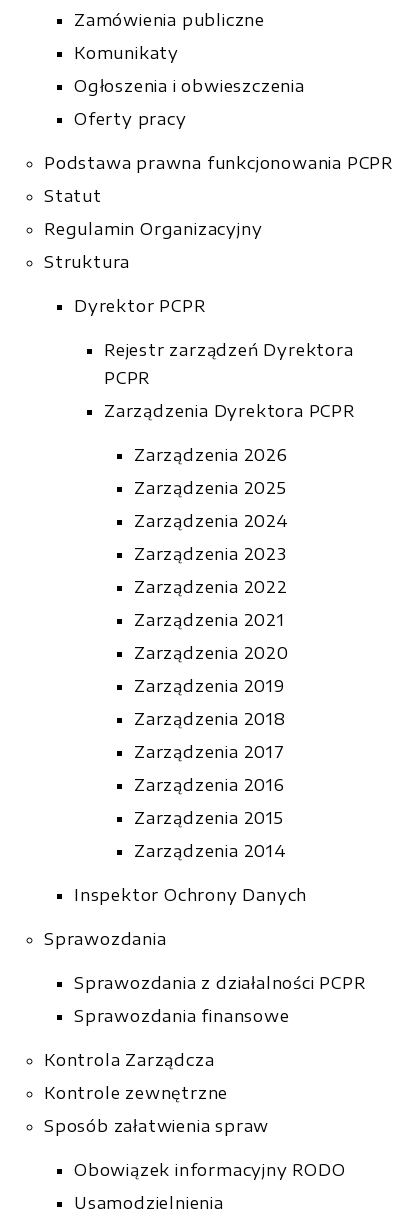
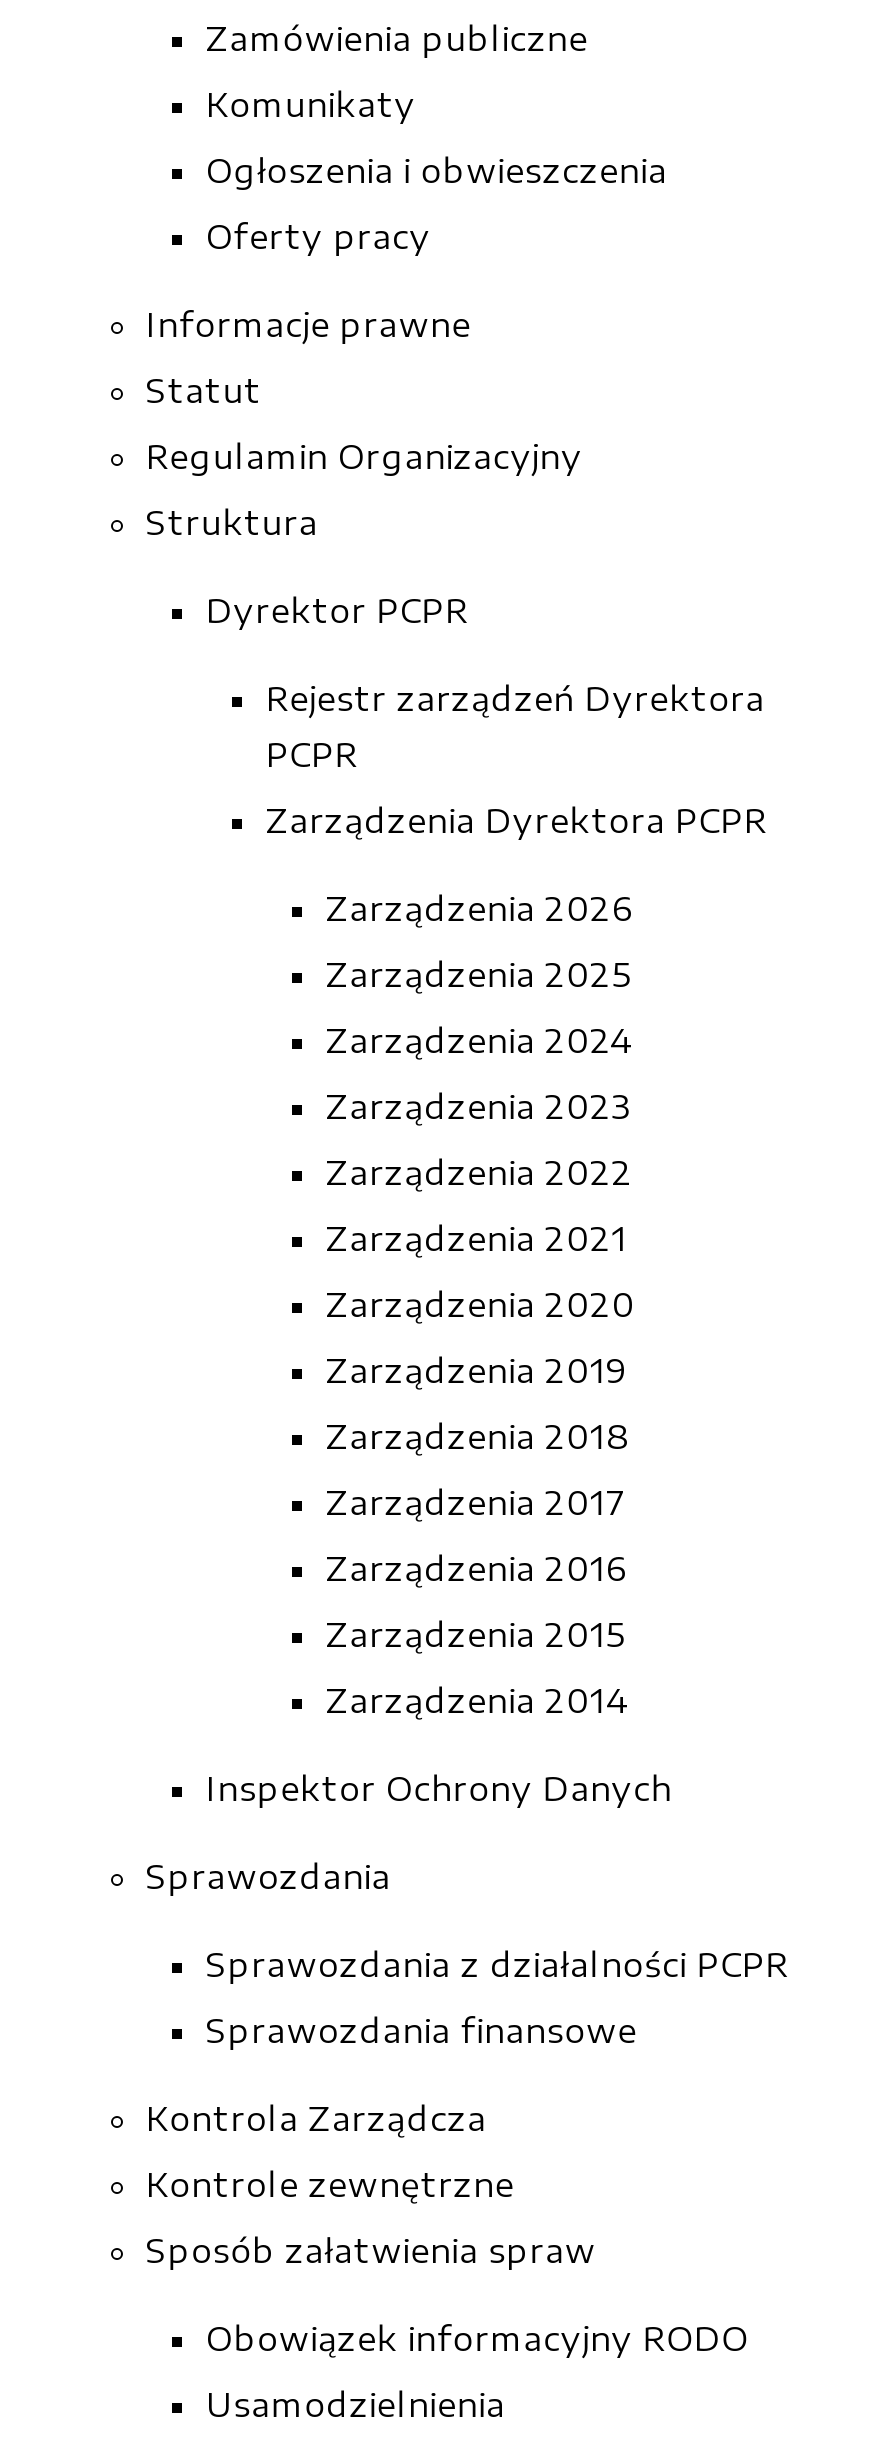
[44,153,394,173] Podstawa prawna funkcjonowania PCPR -> [146,305,471,345] Informacje prawne

